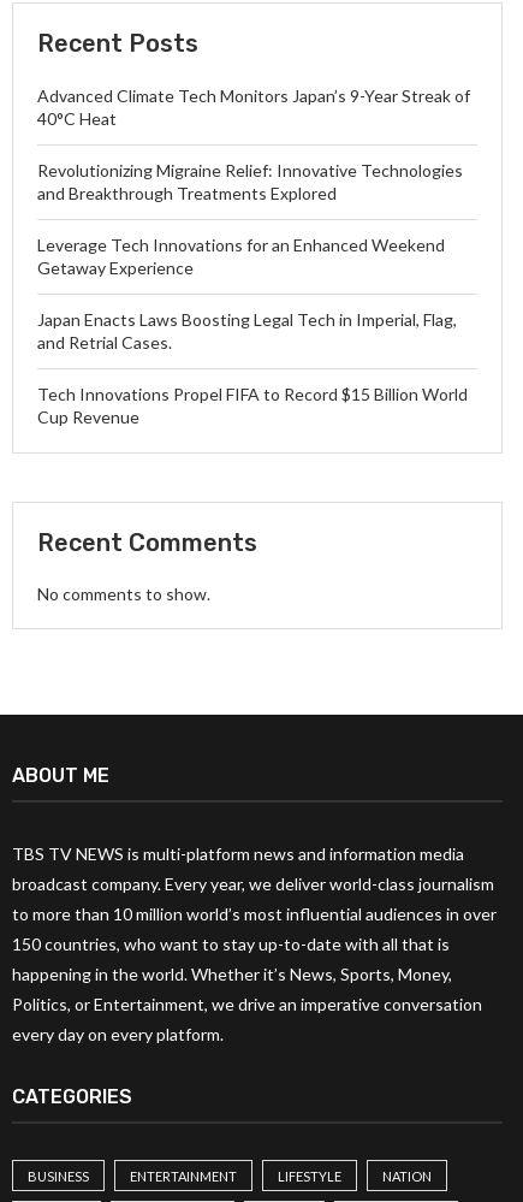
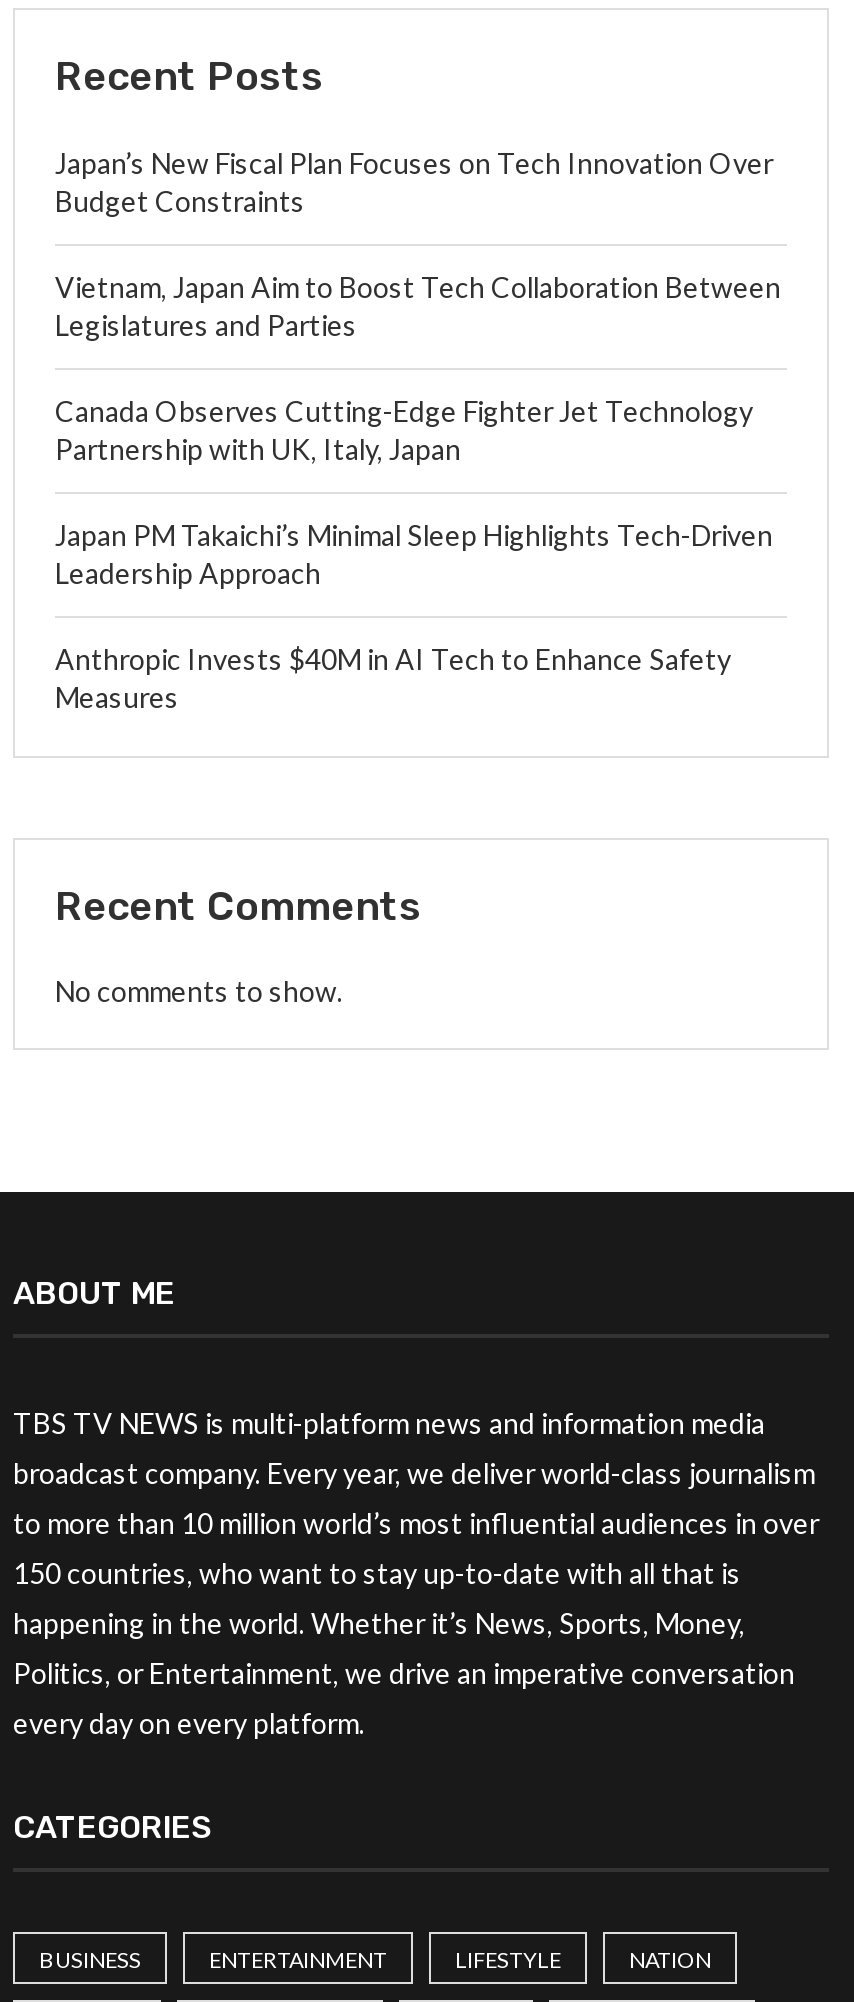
[37,85,470,129] Advanced Climate Tech Monitors Japan’s 9-Year Streak of | 40°C Heat -> [55,146,773,218] Japan’s New Fiscal Plan Focuses on Tech Innovation Over | Budget Constraints
[37,160,463,203] Revolutionizing Migraine Relief: Innovative Technologies | and Breakthrough Treatments Explored -> [55,270,781,342] Vietnam, Japan Aim to Boost Tech Collaboration Between | Legislatures and Parties
[37,235,445,278] Leverage Tech Innovations for an Enhanced Weekend | Getaway Experience -> [55,394,753,466] Canada Observes Cutting-Edge Fighter Jet Technology | Partnership with UK, Italy, Japan
[37,309,457,353] Japan Enacts Laws Boosting Legal Tech in Imperial, Flag, | and Retrial Cases. -> [55,518,773,590] Japan PM Takaichi’s Minimal Sleep Highlights Tech-Driven | Leadership Approach
[37,384,468,427] Tech Innovations Propel FIFA to Record $15 Billion World | Cup Revenue -> [55,642,731,714] Anthropic Invests $40M in AI Tech to Enhance Safety | Measures

